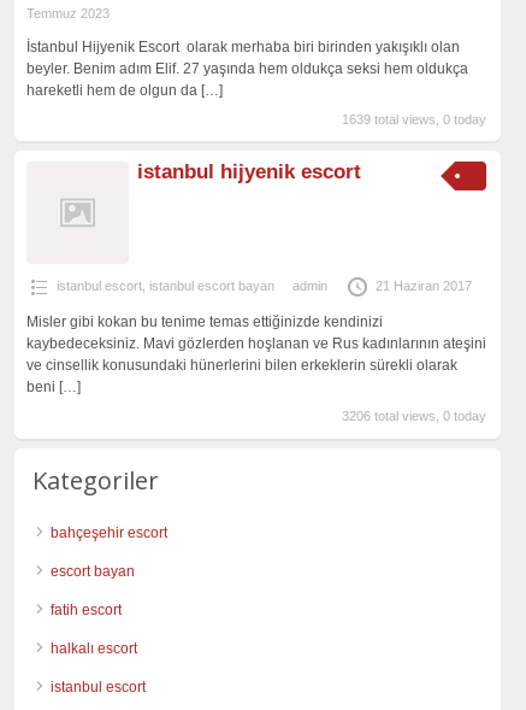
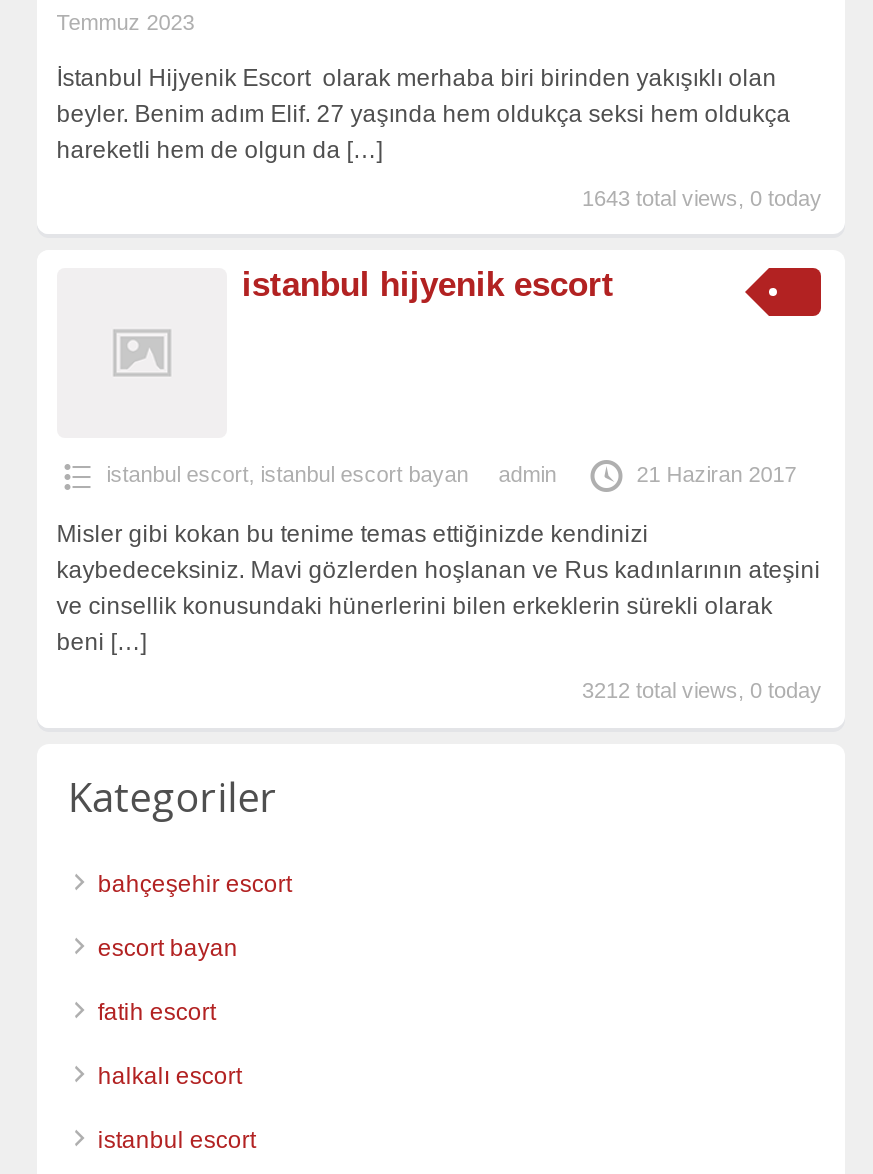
[342,112,487,126] 1639 total views, 0 today -> [582,185,822,209] 1643 total views, 0 today
[342,409,487,423] 3206 total views, 0 today -> [582,679,822,703] 3212 total views, 0 today

